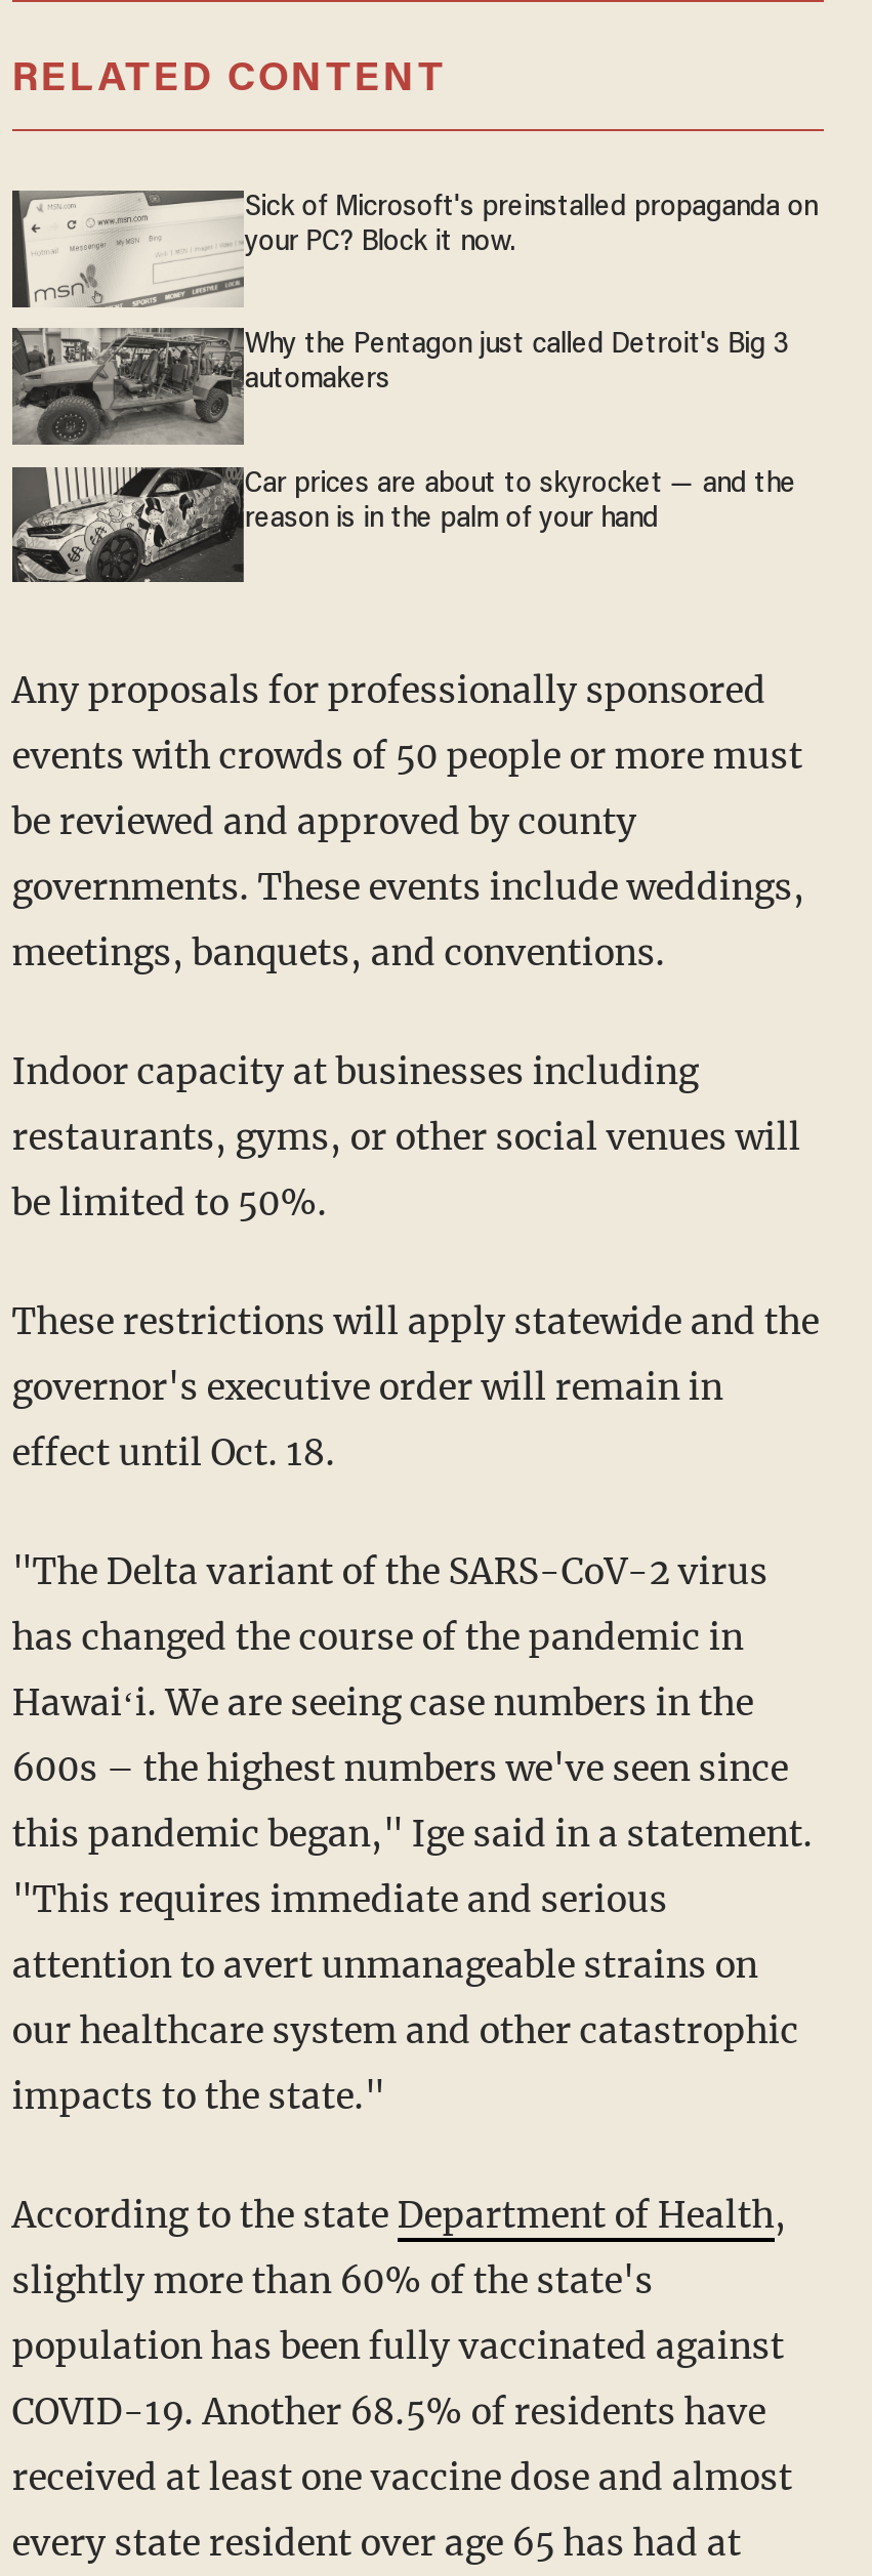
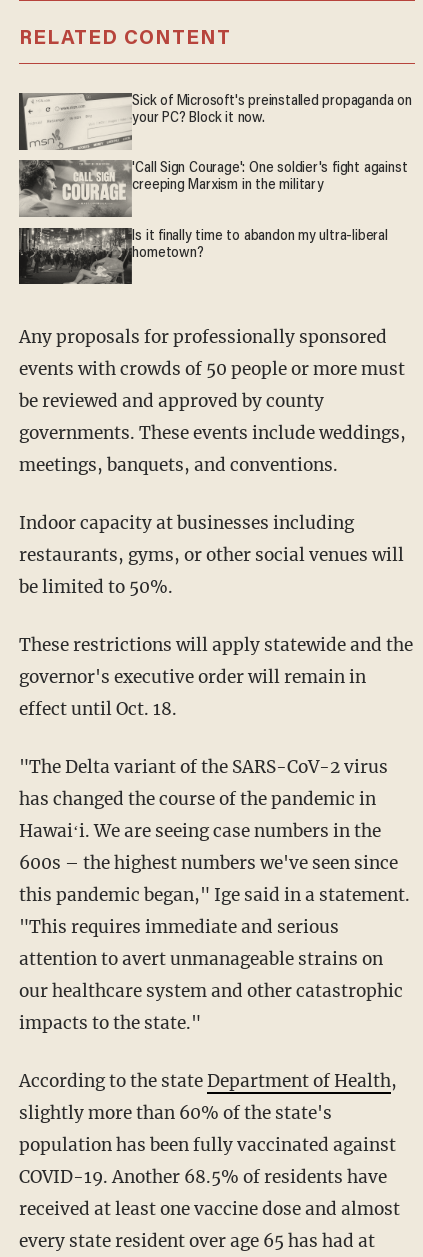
[12,328,789,445] [image] | Why the Pentagon just called Detroit's Big 3 | automakers -> [19,159,407,217] [image] | 'Call Sign Courage': One soldier's fight against | creeping Marxism in the military
[10,467,796,584] [image] | Car prices are about to skyrocket — and the | reason is in the palm of your hand -> [19,227,388,285] [image] | Is it finally time to abandon my ultra-liberal | hometown?

